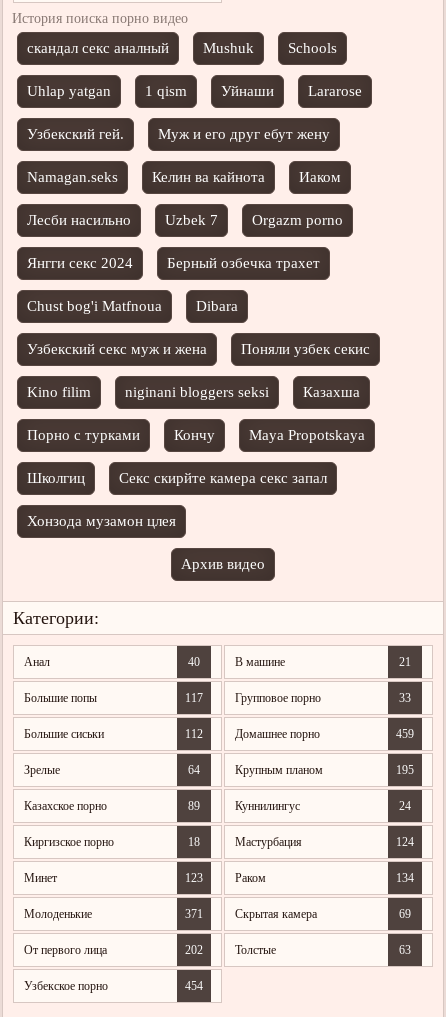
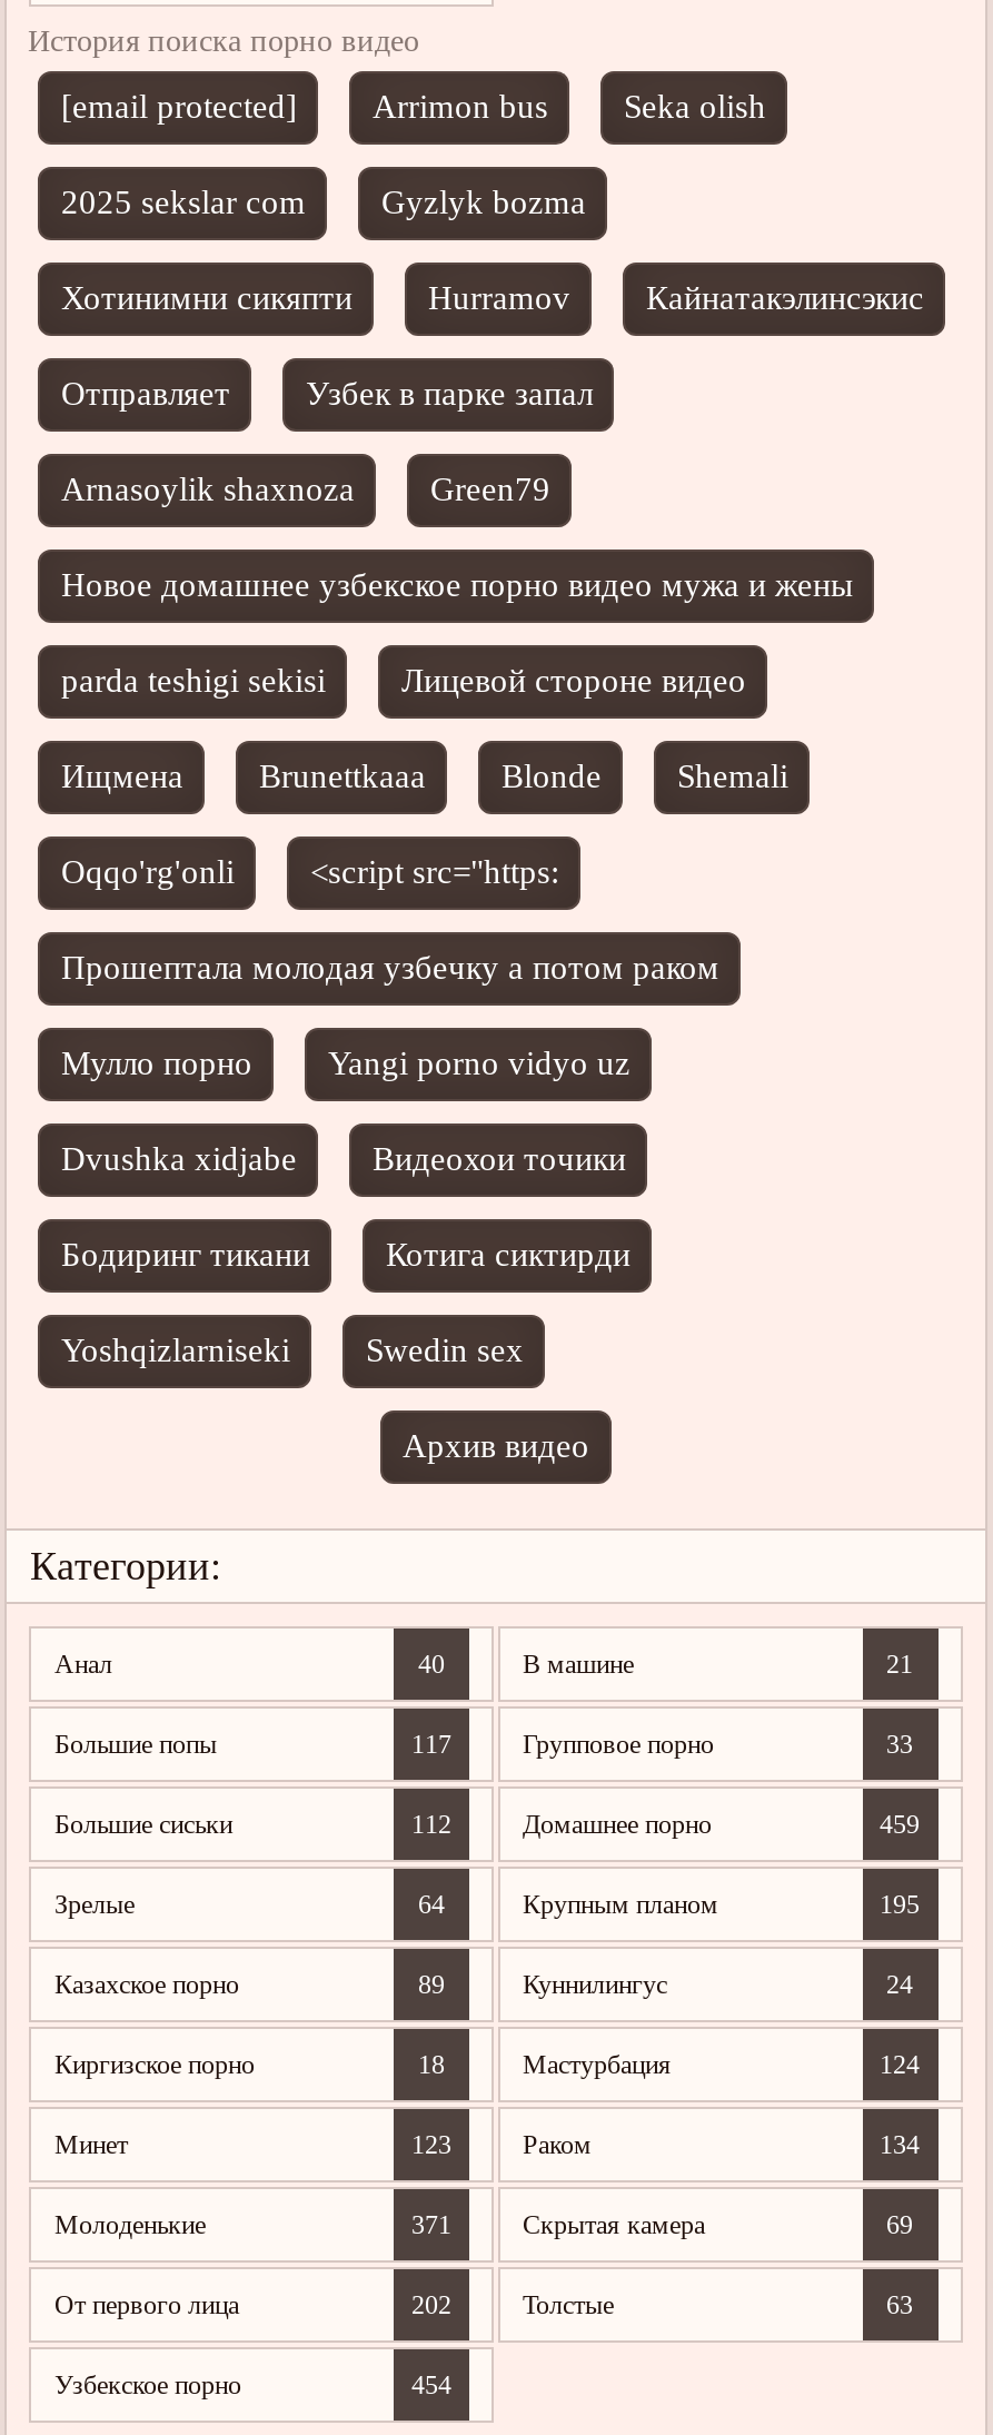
[27,40,370,529] скандал секс аналный | Mushuk | Schools | Uhlap yatgan | 1 qism | Уйнаши | Lararose | Узбекский гей. | Муж и его друг ебут жену | Namagan.seks | Келин ва кайнота | Иаком | Лесби насильно | Uzbek 7 | Orgazm porno | Янгги секс 2024 | Берный озбечка трахет | Chust bog'i Matfnoua | Dibara | Узбекский секс муж и жена | Поняли узбек секис | Kino filim | niginani bloggers seksi | Казахша | Порно с турками | Кончу | Maya Propotskaya | Школгиц | Секс скирйте камера секс запал | Хонзода музамон цлея -> [61,89,924,1368] [email protected] | Arrimon bus | Seka olish | 2025 sekslar com | Gyzlyk bozma | Хотинимни сикяпти | Hurramov | Кайнатакэлинсэкис | Отправляет | Узбек в парке запал | Arnasoylik shaxnoza | Green79 | Новое домашнее узбекское порно видео мужа и жены | parda teshigi sekisi | Лицевой стороне видео | Ищмена | Brunettkaaa | Blonde | Shemali | Oqqo'rg'onli | <script src="https: | Прошептала молодая узбечку а потом раком | Мулло порно | Yangi porno vidyo uz | Dvushka xidjabe | Видеохои точики | Бодиринг тикани | Котига сиктирди | Yoshqizlarniseki | Swedin sex

